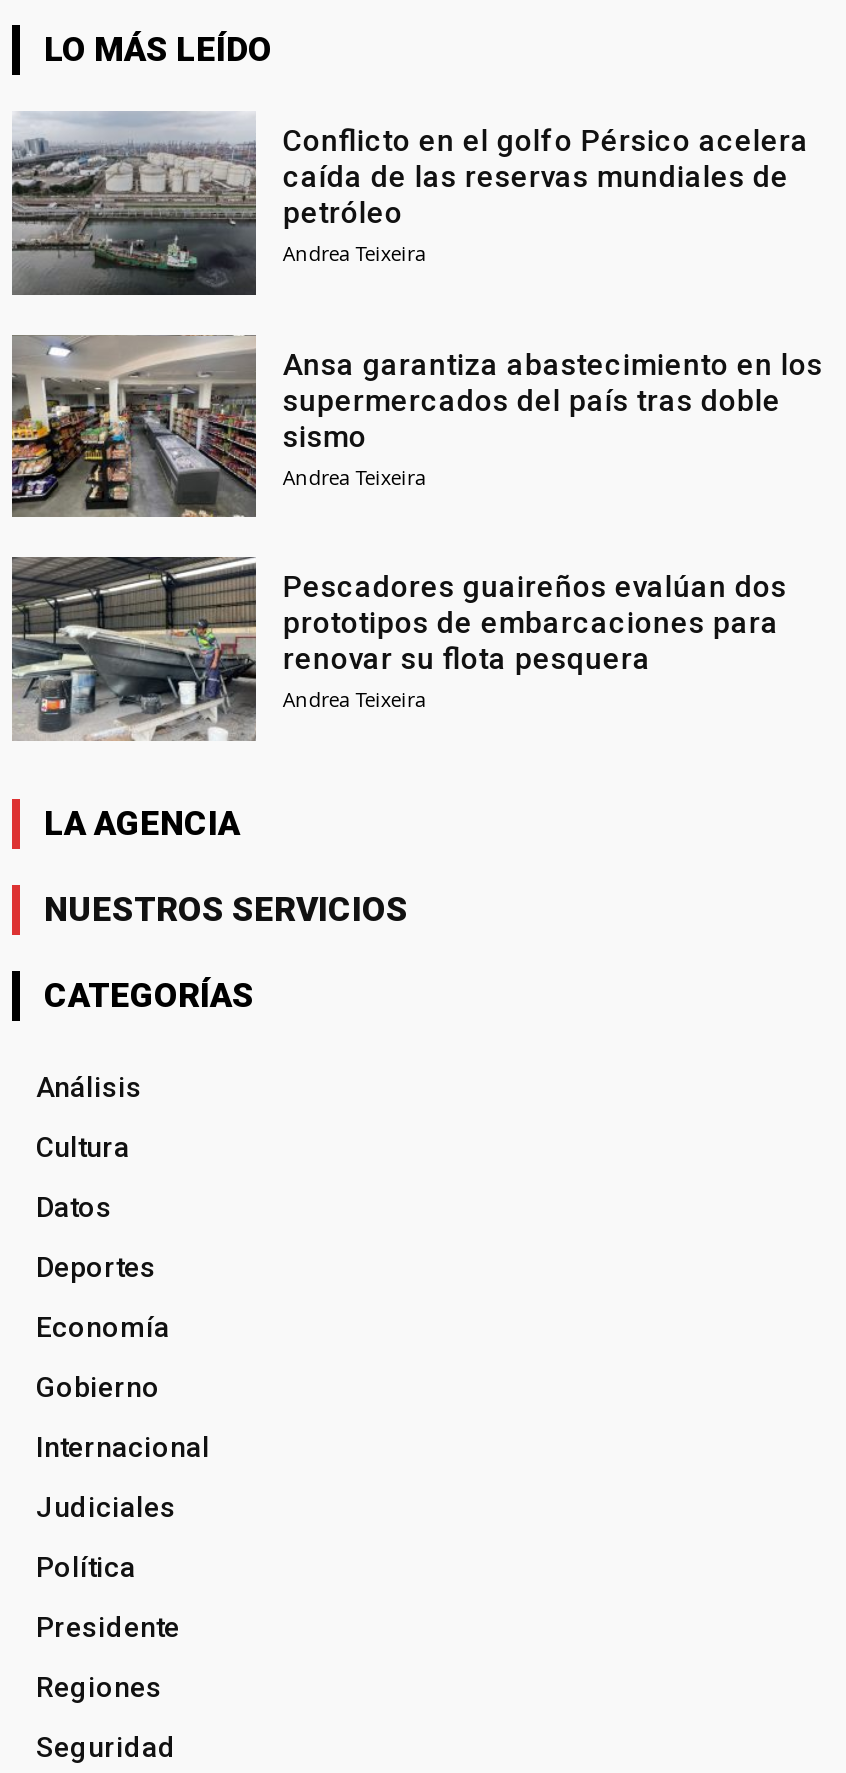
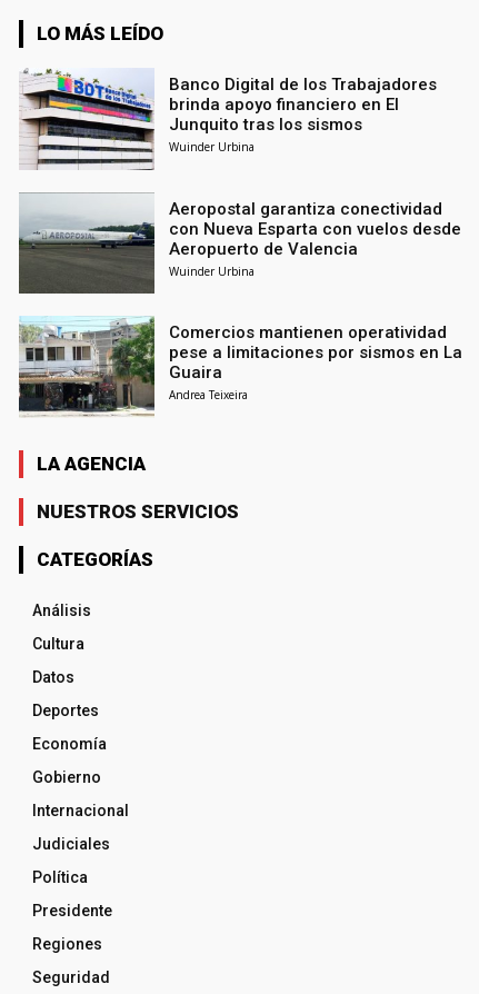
[10,111,809,297] [image] | Conflicto en el golfo Pérsico acelera | caída de las reservas mundiales de | petróleo | Andrea Teixeira -> [19,69,437,170] [image] | Banco Digital de los Trabajadores | brinda apoyo financiero en El | Junquito tras los sismos | Wuinder Urbina
[10,335,823,519] [image] | Ansa garantiza abastecimiento en los | supermercados del país tras doble | sismo | Andrea Teixeira -> [18,193,462,295] [image] | Aeropostal garantiza conectividad | con Nueva Esparta con vuelos desde | Aeropuerto de Valencia | Wuinder Urbina
[10,555,787,741] [image] | Pescadores guaireños evalúan dos | prototipos de embarcaciones para | renovar su flota pesquera -> [19,316,463,417] [image] | Comercios mantienen operatividad | pese a limitaciones por sismos en La | Guaira

